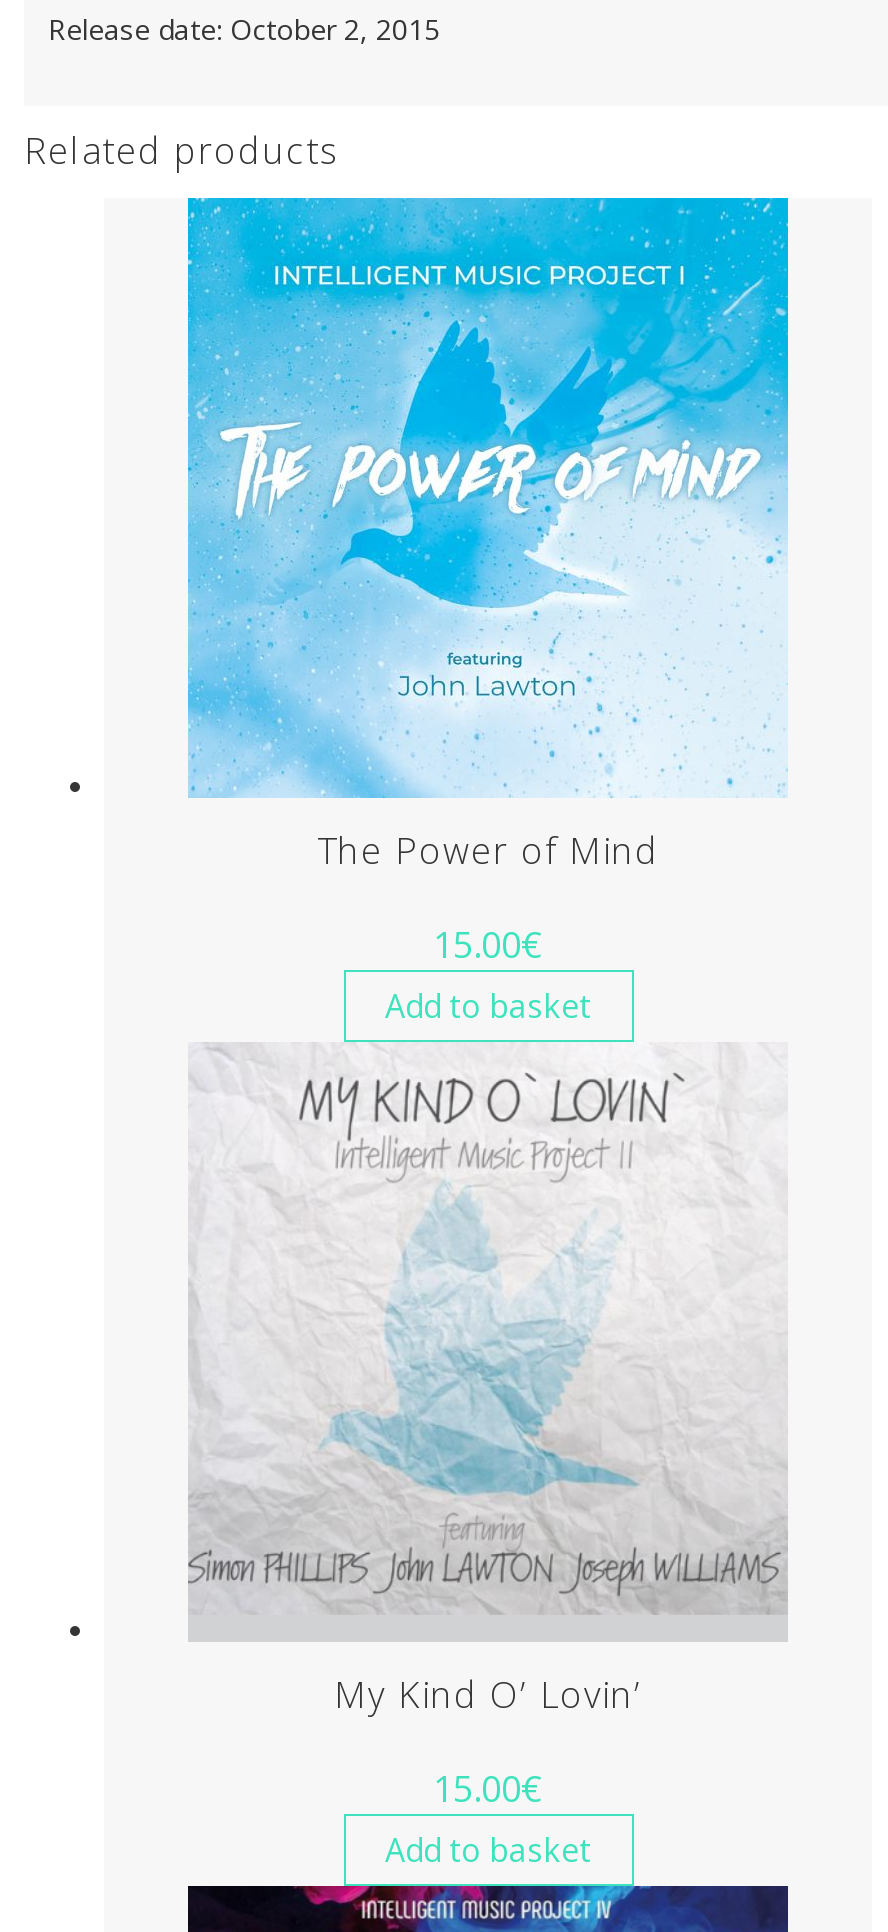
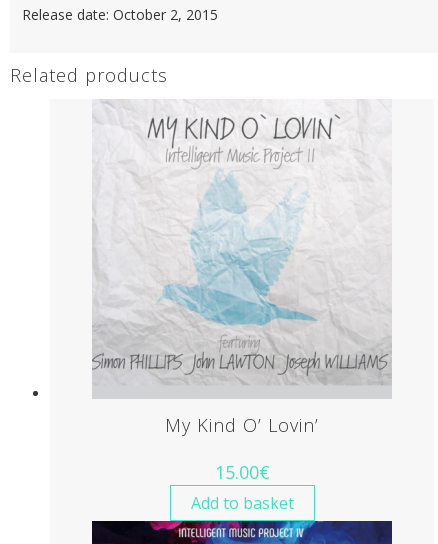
[186,196,790,1028] [image] | The Power of Mind | 15.00€ | Add to basket -> none

